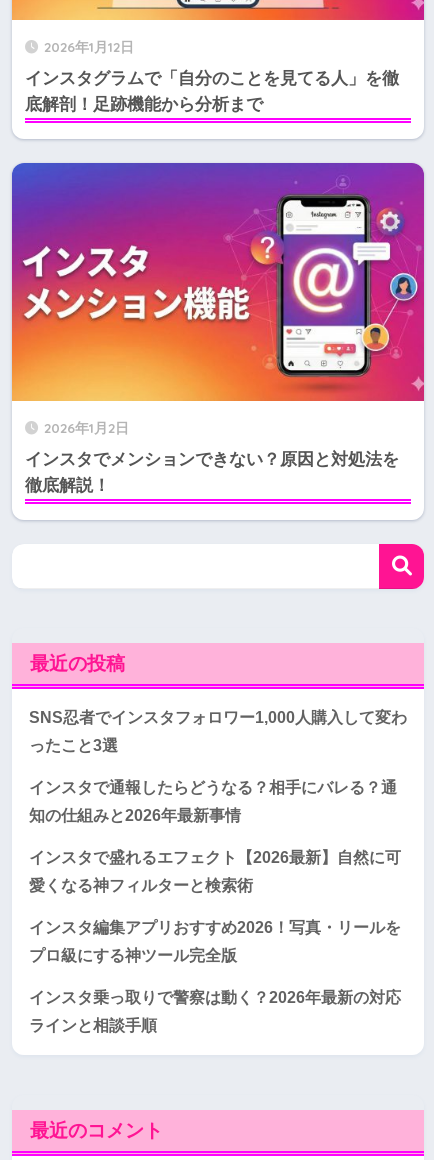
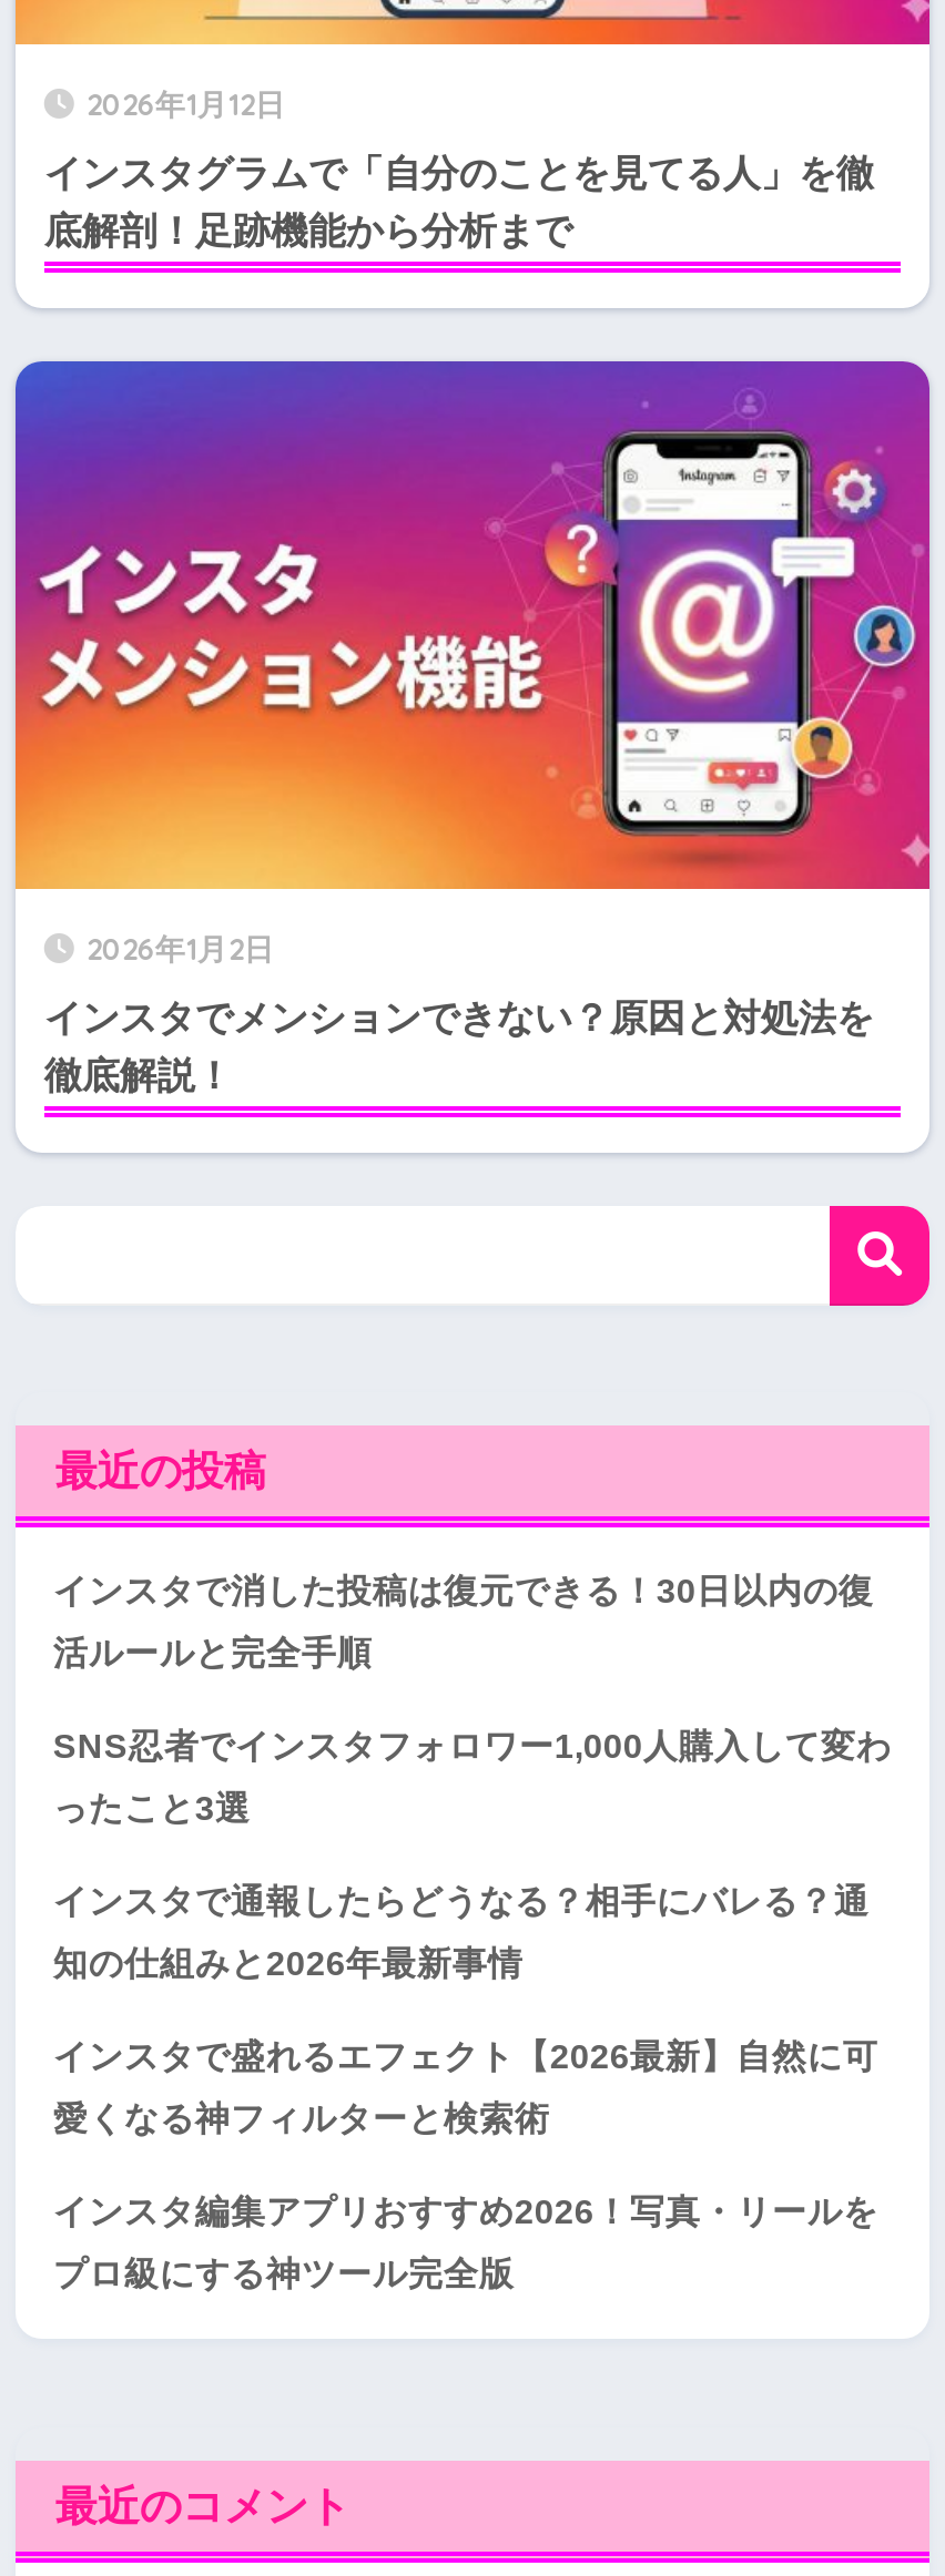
none -> [53,1573,874,1672] インスタで消した投稿は復元できる！30日以内の復 | 活ルールと完全手順
moved [29,709,407,964] -> [53,1728,892,2293]: SNS忍者でインスタフォロワー1,000人購入して変わ | ったこと3選 | インスタで通報したらどうなる？相手にバレる？通 | 知の仕組みと2026年最新事情 | インスタで盛れるエフェクト【2026最新】自然に可 | 愛くなる神フィルターと検索術 | インスタ編集アプリおすすめ2026！写真・リールを | プロ級にする神ツール完全版
[29,989,401,1034] インスタ乗っ取りで警察は動く？2026年最新の対応 | ラインと相談手順 -> none

